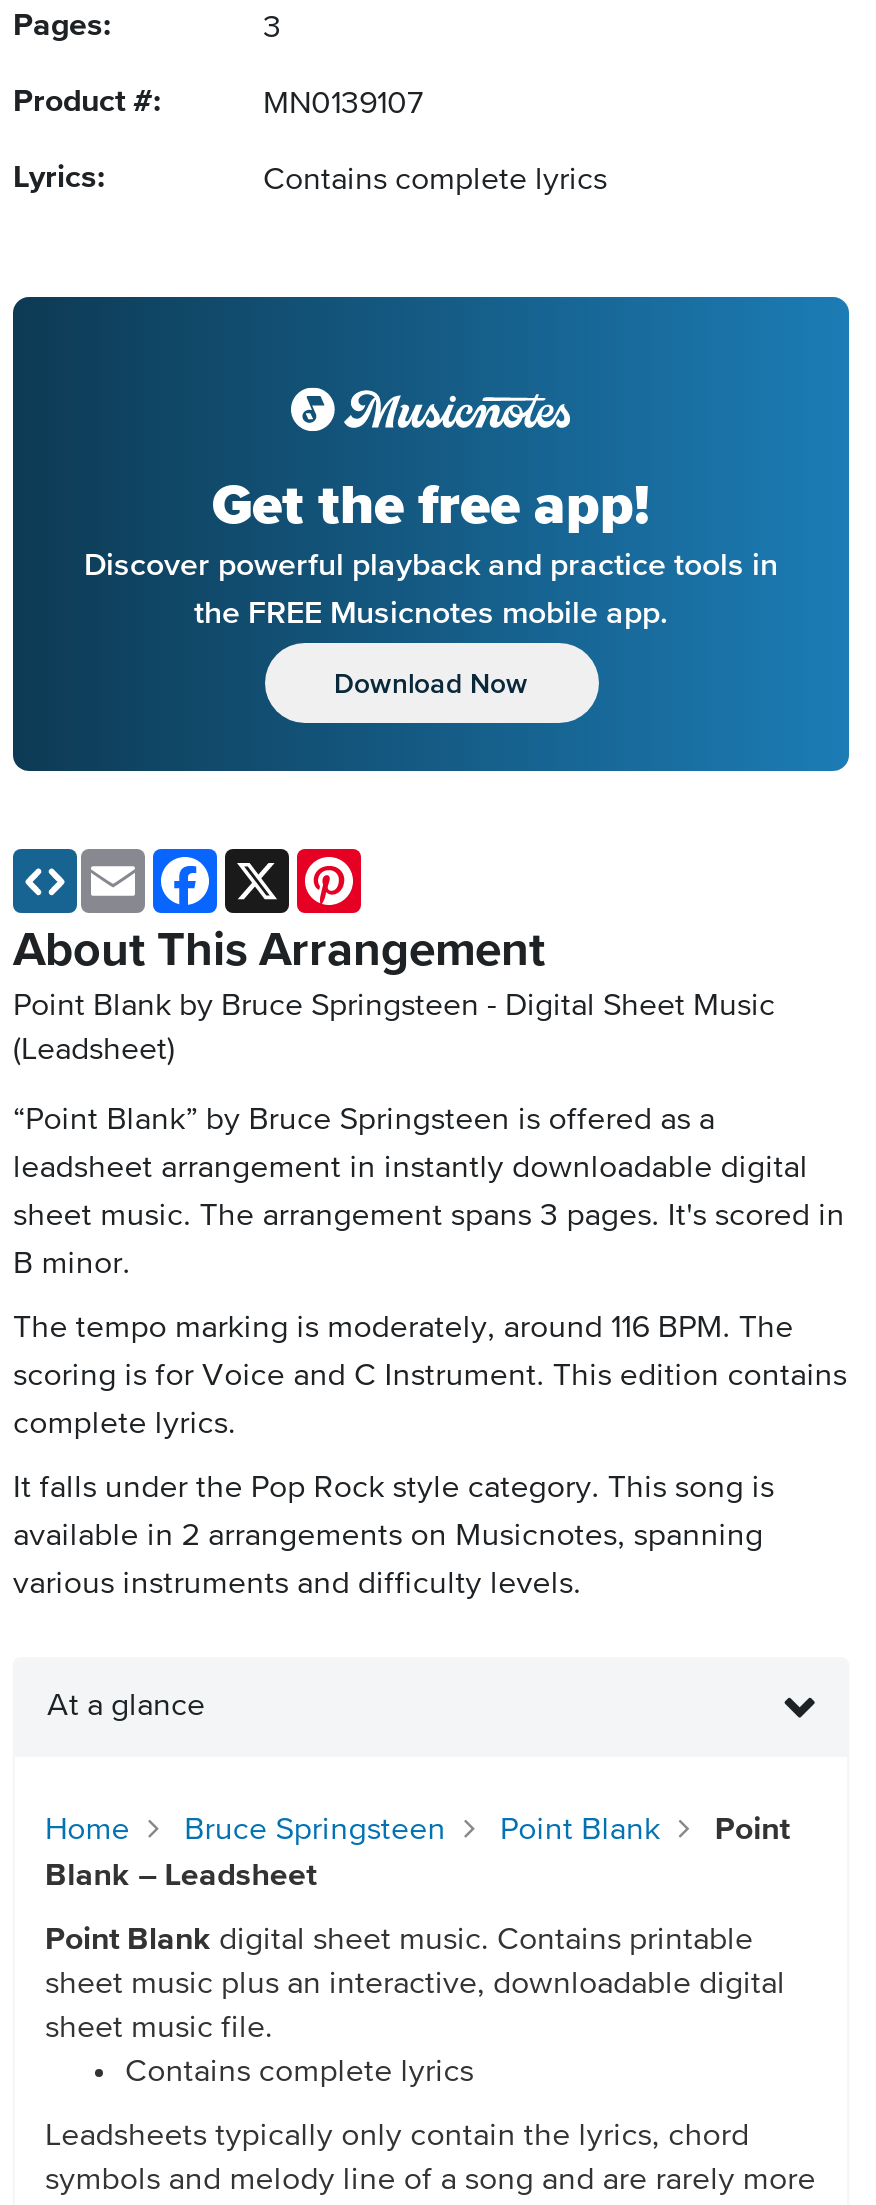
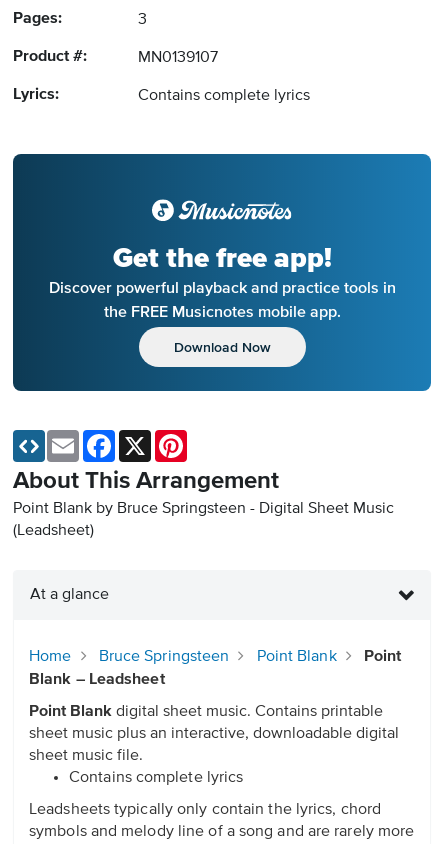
[13,1106,847,1602] “Point Blank” by Bruce Springsteen is offered as a | leadsheet arrangement in instantly downloadable digital | sheet music. The arrangement spans 3 pages. It's scored in | B minor. | The tempo marking is moderately, around 116 BPM. The | scoring is for Voice and C Instrument. This edition contains | complete lyrics. | It falls under the Pop Rock style category. This song is | available in 2 arrangements on Musicnotes, spanning | various instruments and difficulty levels. -> none

